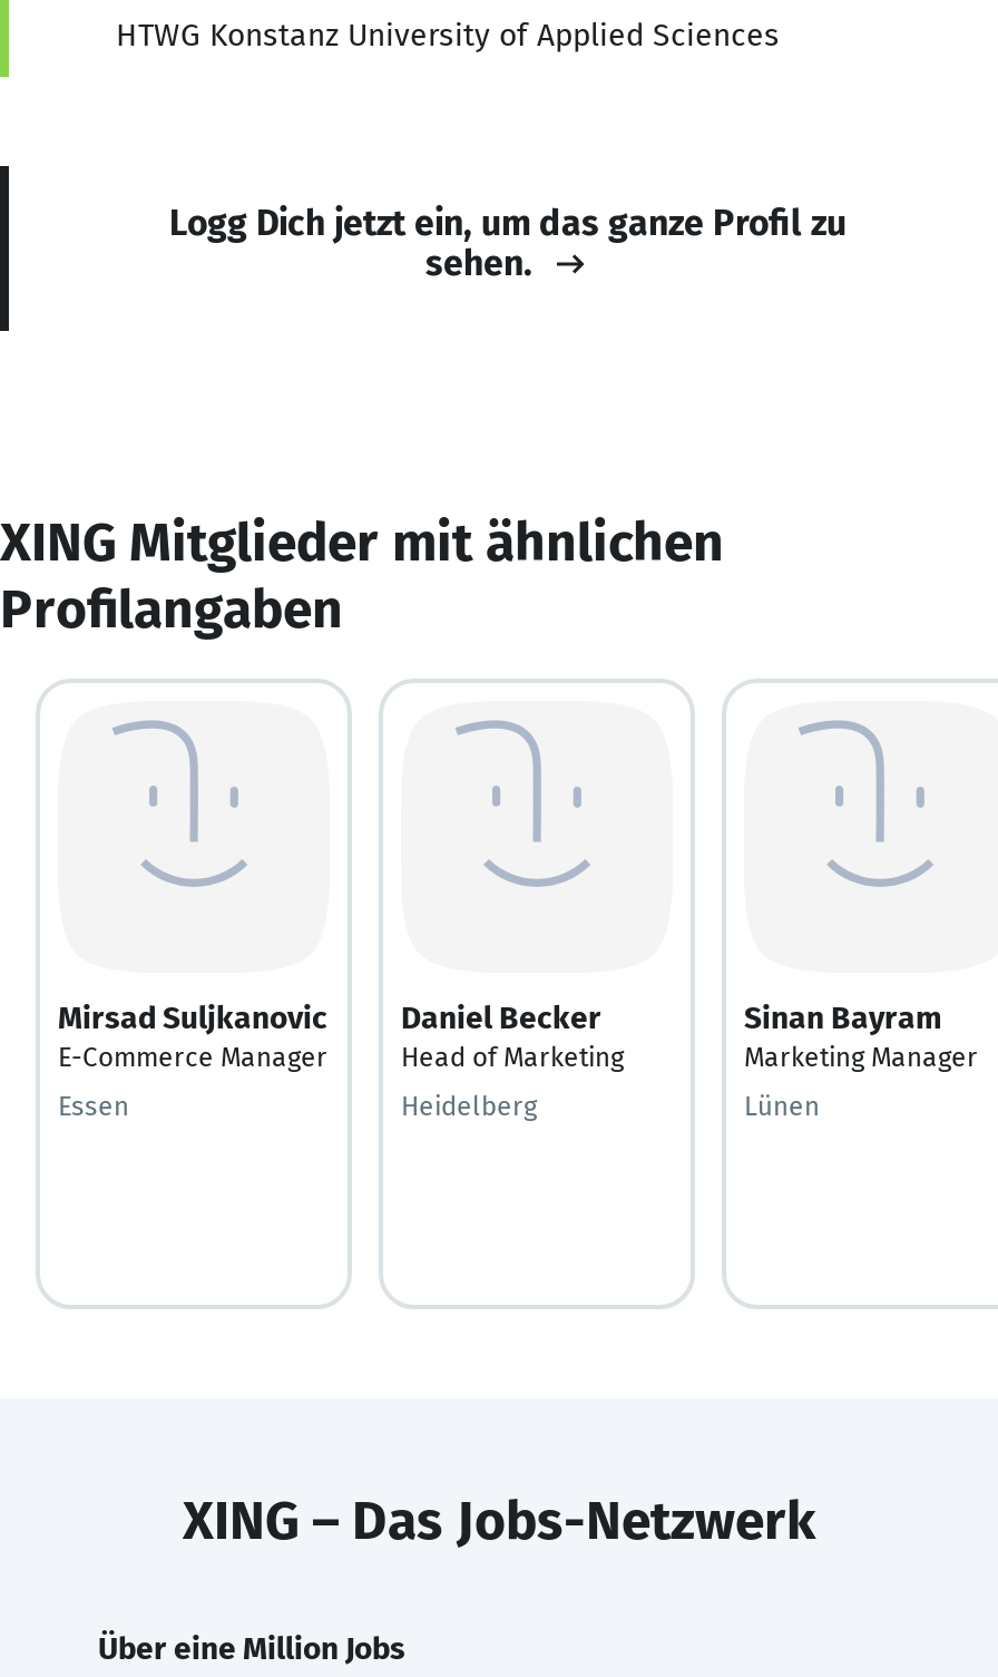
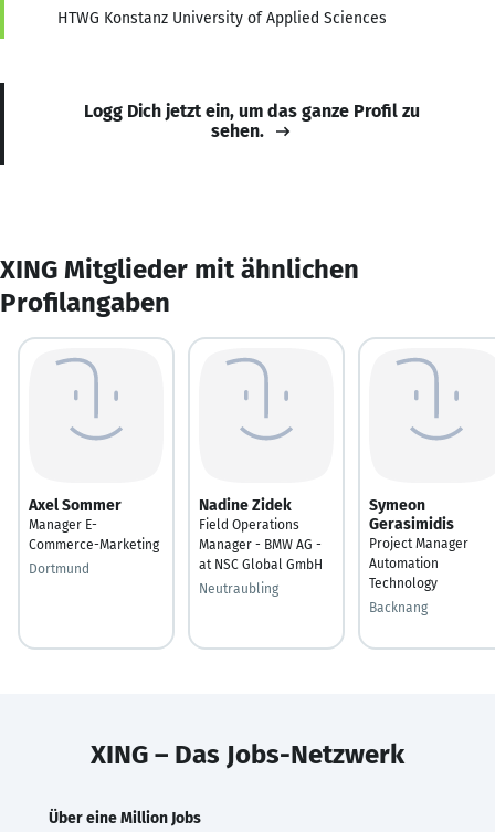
[58,998,327,1072] Mirsad Suljkanovic | E-Commerce Manager -> [29,496,159,552] Axel Sommer | Manager E- | Commerce-Marketing
[401,998,624,1072] Daniel Becker | Head of Marketing -> [199,496,323,572] Nadine Zidek | Field Operations | Manager - BMW AG - | at NSC Global GmbH
[744,998,978,1072] Sinan Bayram | Marketing Manager -> [369,496,468,591] Symeon | Gerasimidis | Project Manager | Automation | Technology
[58,1090,129,1121] Essen -> [29,561,89,576] Dortmund
[401,1090,537,1121] Heidelberg -> [199,581,278,596] Neutraubling
[744,1090,820,1121] Lünen -> [369,599,428,615] Backnang

